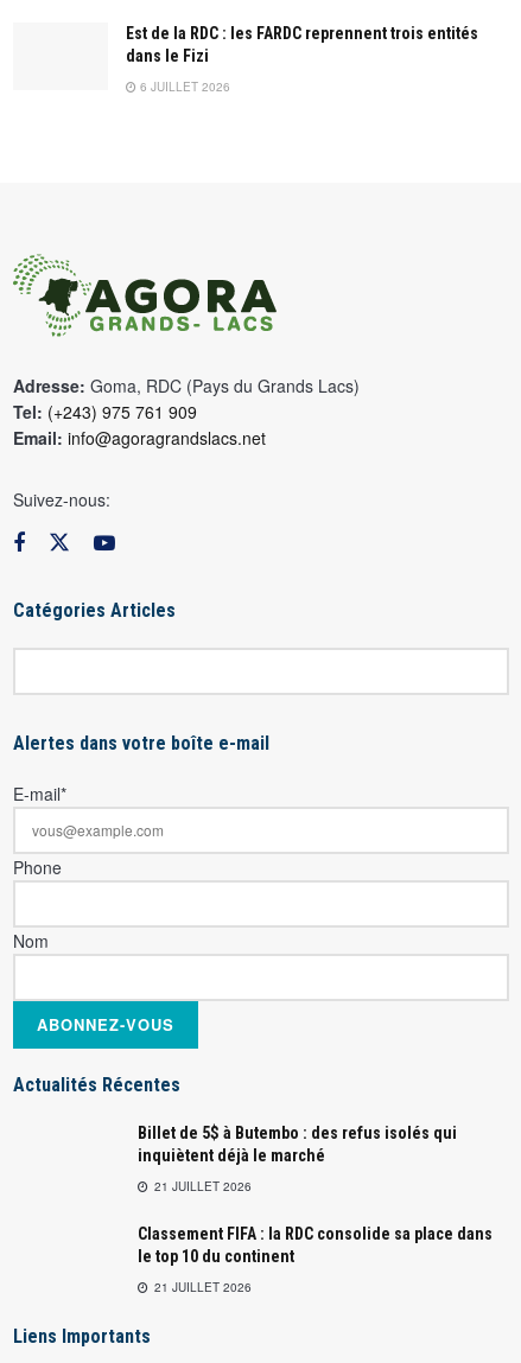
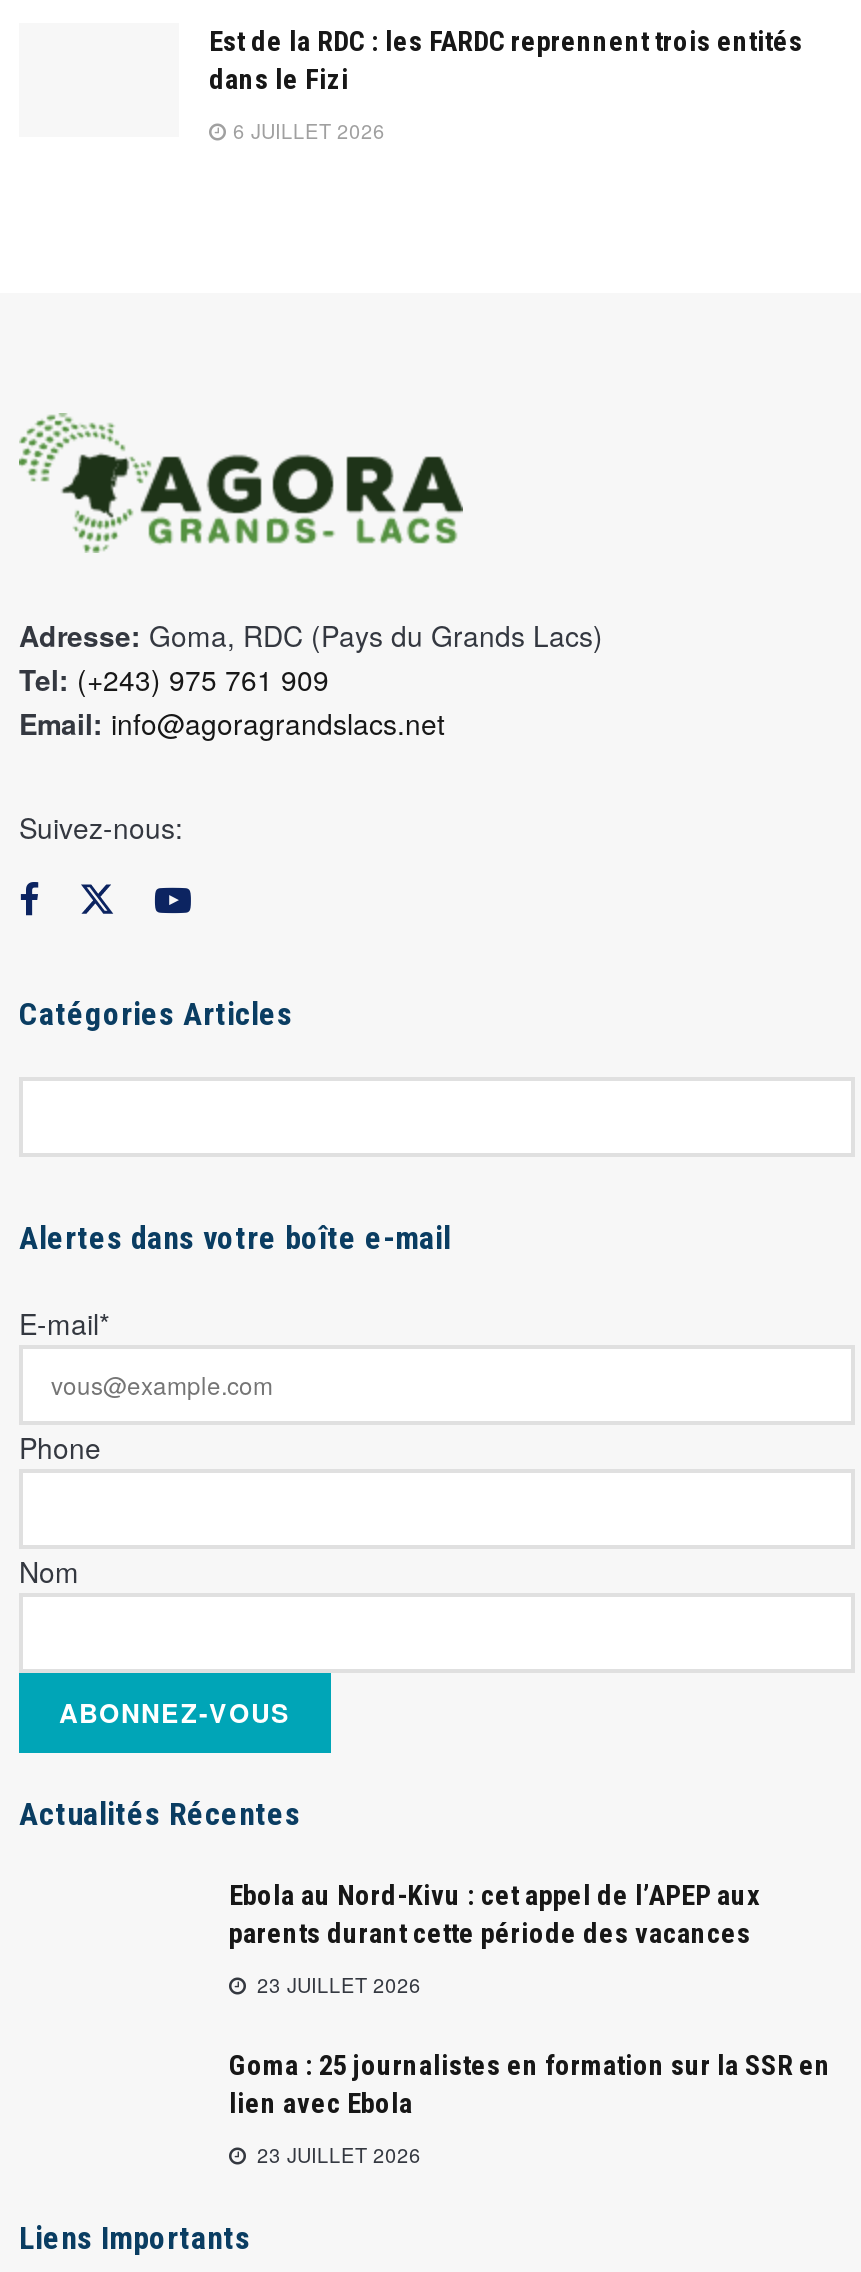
[138,1123,457,1164] Billet de 5$ à Butembo : des refus isolés qui | inquiètent déjà le marché -> [229,1878,759,1948] Ebola au Nord-Kivu : cet appel de l’APEP aux | parents durant cette période des vacances
[151,1177,252,1194] 21 JUILLET 2026 -> [251,1970,421,1998] 23 JUILLET 2026
[138,1224,493,1265] Classement FIFA : la RDC consolide sa place dans | le top 10 du continent -> [229,2048,831,2118] Goma : 25 journalistes en formation sur la SSR en | lien avec Ebola
[151,1278,252,1295] 21 JUILLET 2026 -> [251,2140,421,2168] 23 JUILLET 2026

